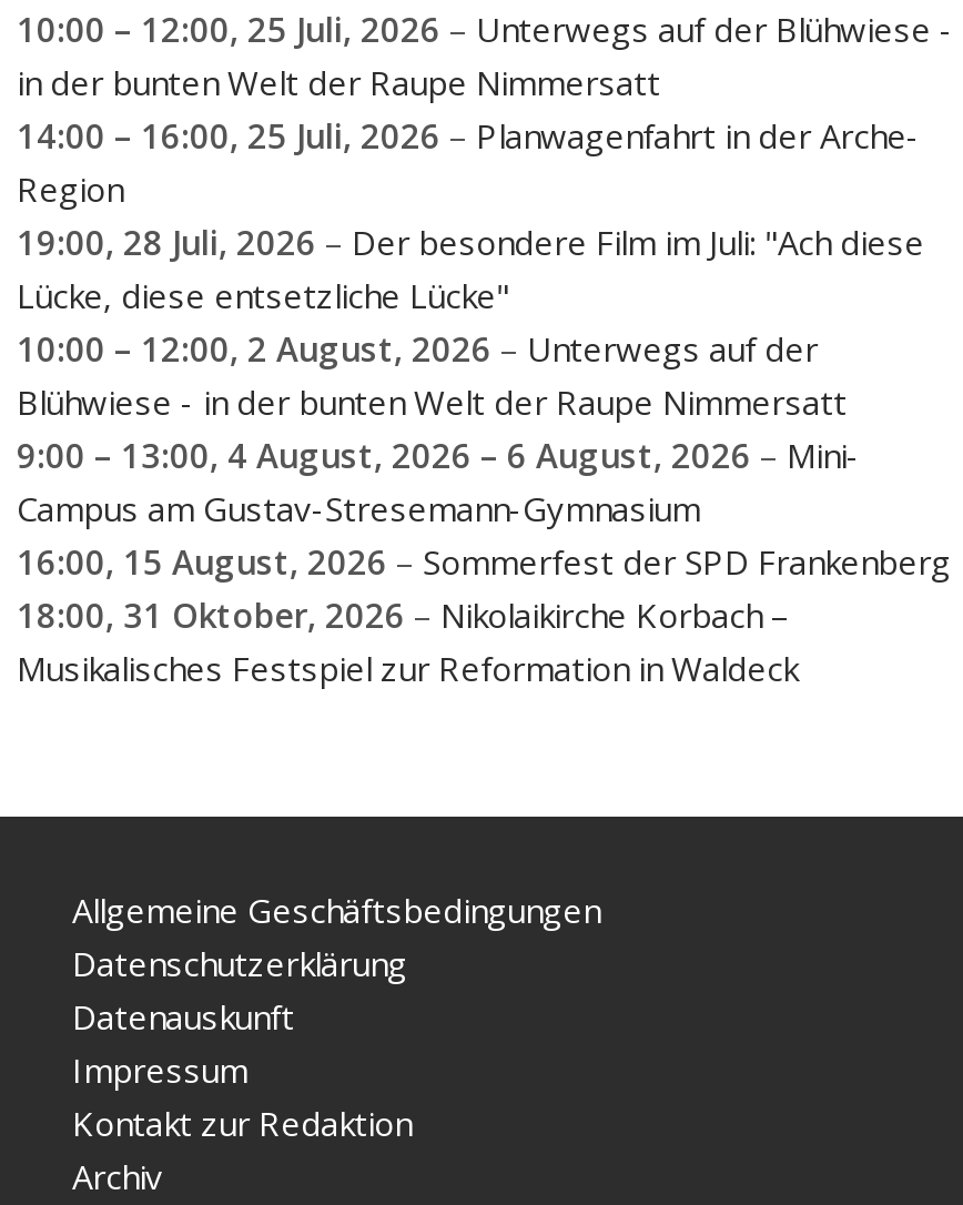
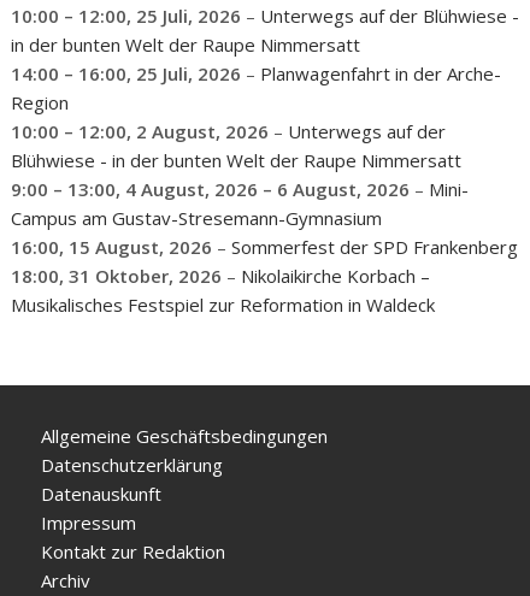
[17,219,924,316] 19:00, 28 Juli, 2026 – Der besondere Film im Juli: "Ach diese | Lücke, diese entsetzliche Lücke" -> none

